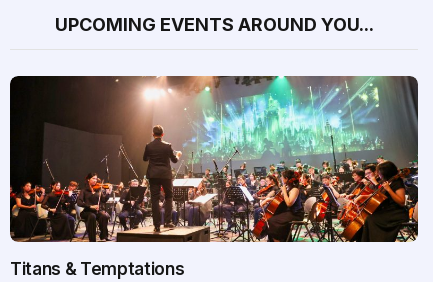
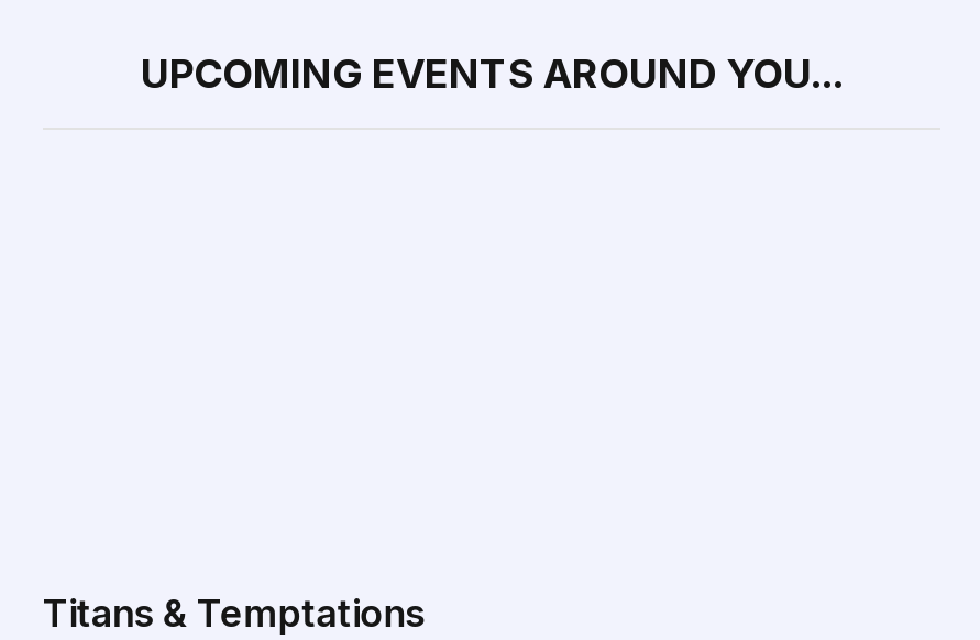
[9,75,419,243] [image] -> none

